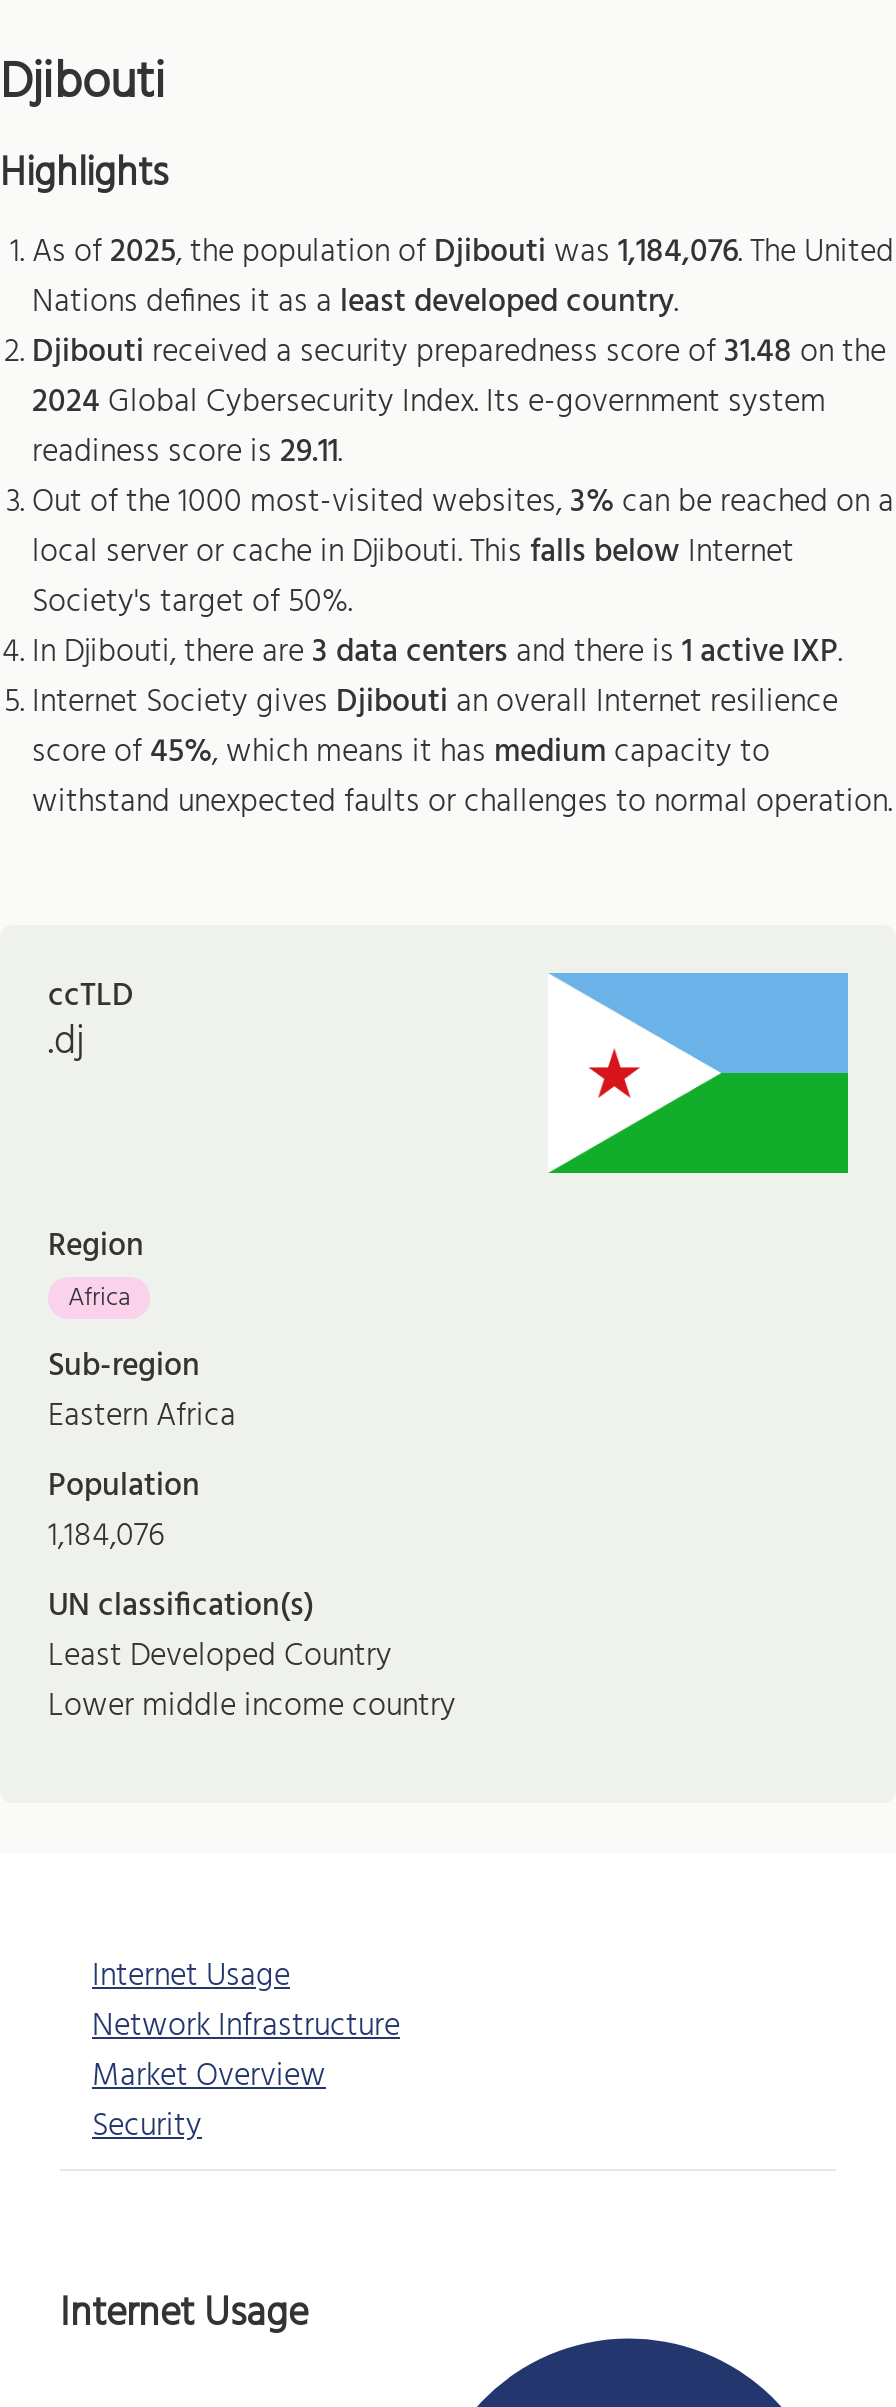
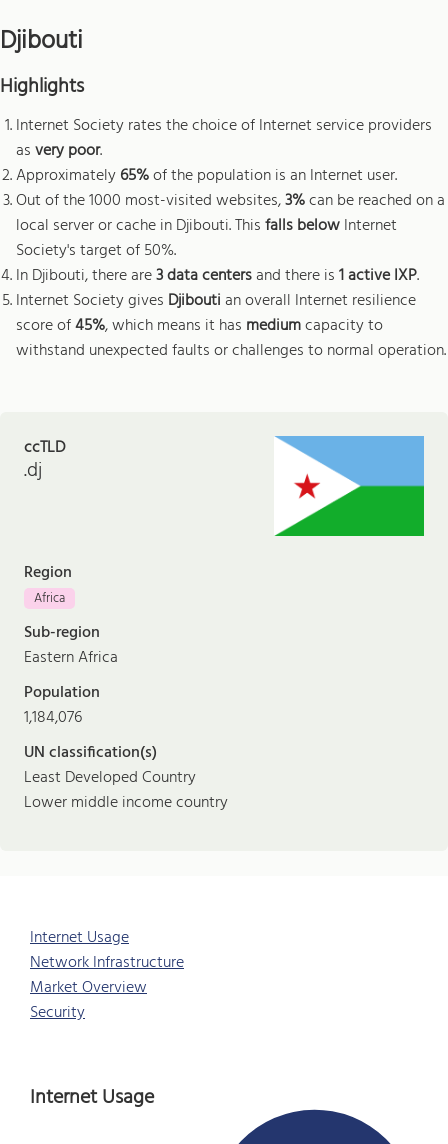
[32,227,894,479] As of 2025, the population of Djibouti was 1,184,076. The United | Nations defines it as a least developed country | Djibouti received a security preparedness score of 31.48 on the | 2024 Global Cybersecurity Index. Its e-government system | readiness score is 29.11 -> [16,113,432,189] Internet Society rates the choice of Internet service providers | as very poor | Approximately 65% of the population is an Internet user.

